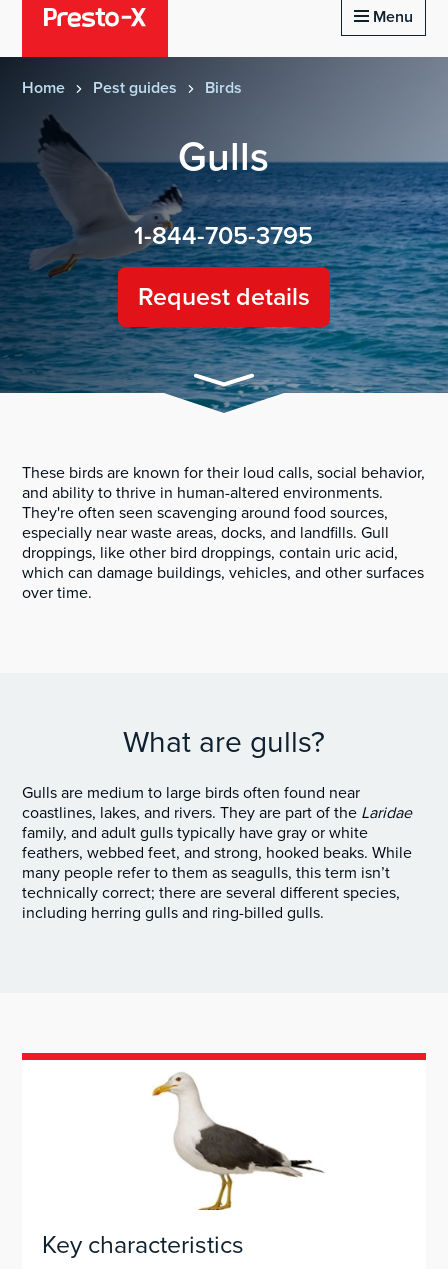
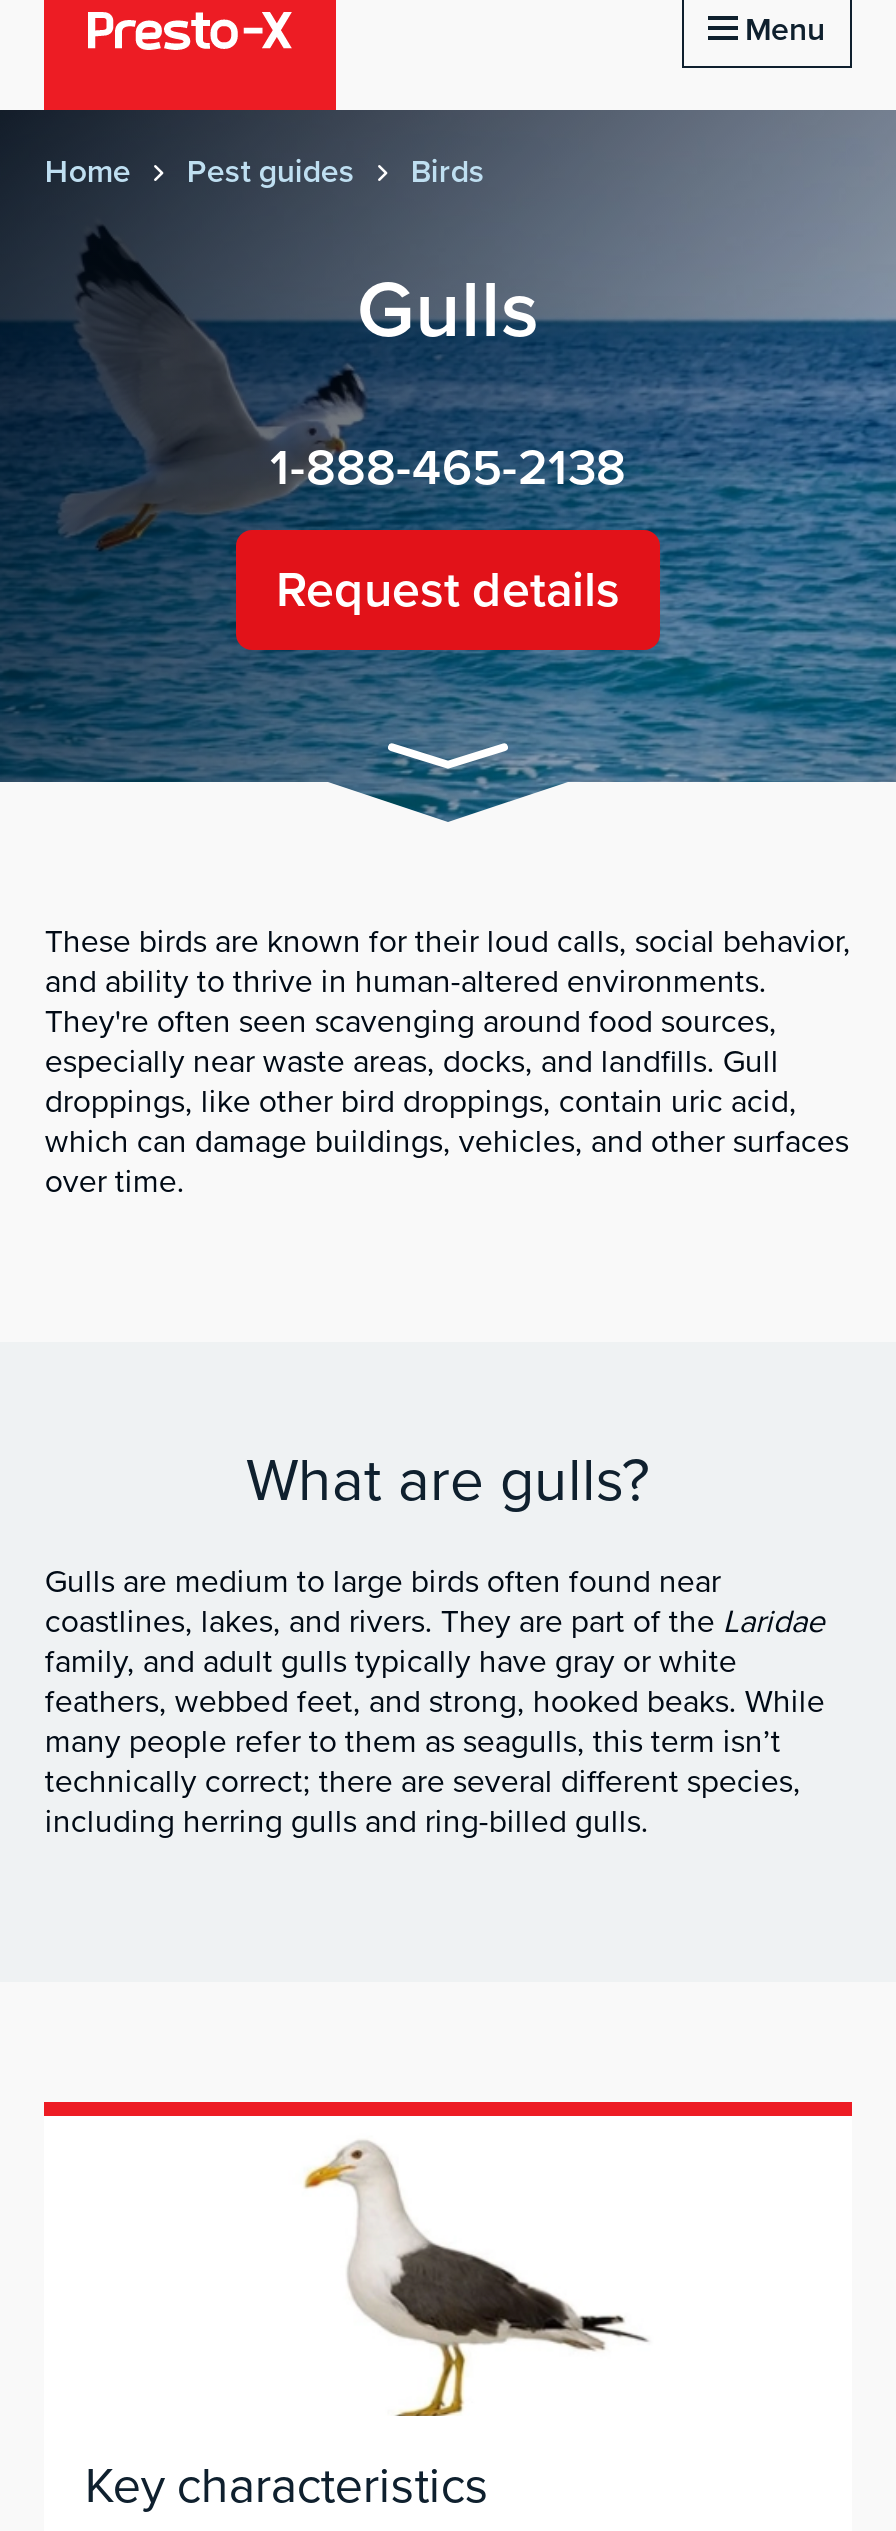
[134,221,313,251] 1-844-705-3795 -> [270,439,626,499] 1-888-465-2138

